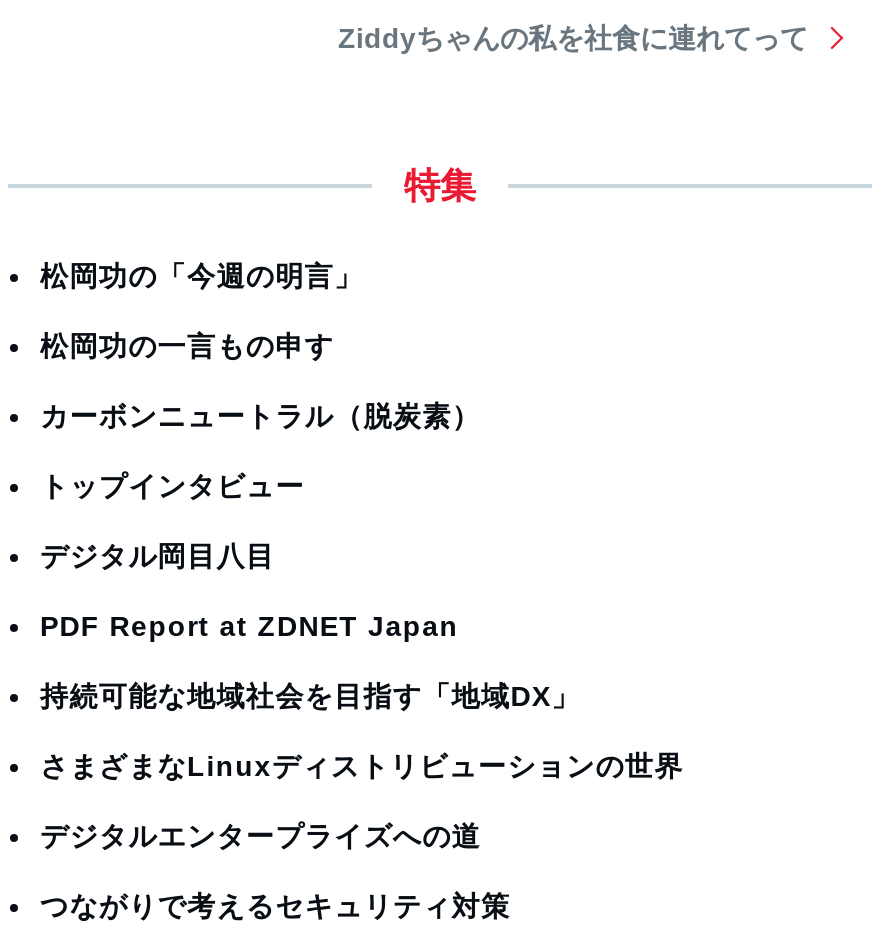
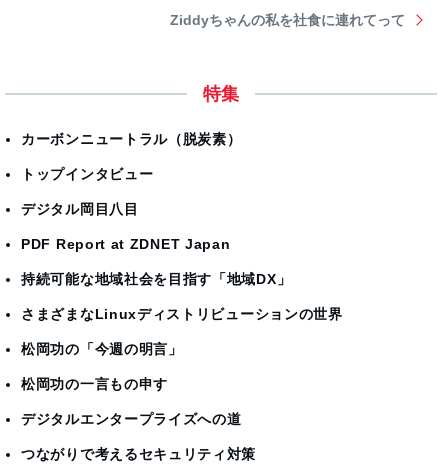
moved [40,260,363,362] -> [21,341,183,392]: 松岡功の「今週の明言」 | 松岡功の一言もの申す
moved [40,400,684,782] -> [21,131,343,322]: カーボンニュートラル（脱炭素） | トップインタビュー | デジタル岡目八目 | PDF Report at ZDNET Japan | 持続可能な地域社会を目指す「地域DX」 | さまざまなLinuxディストリビューションの世界

